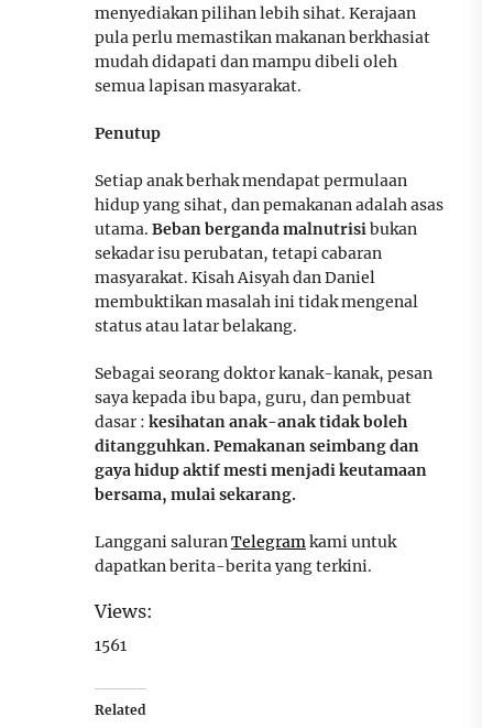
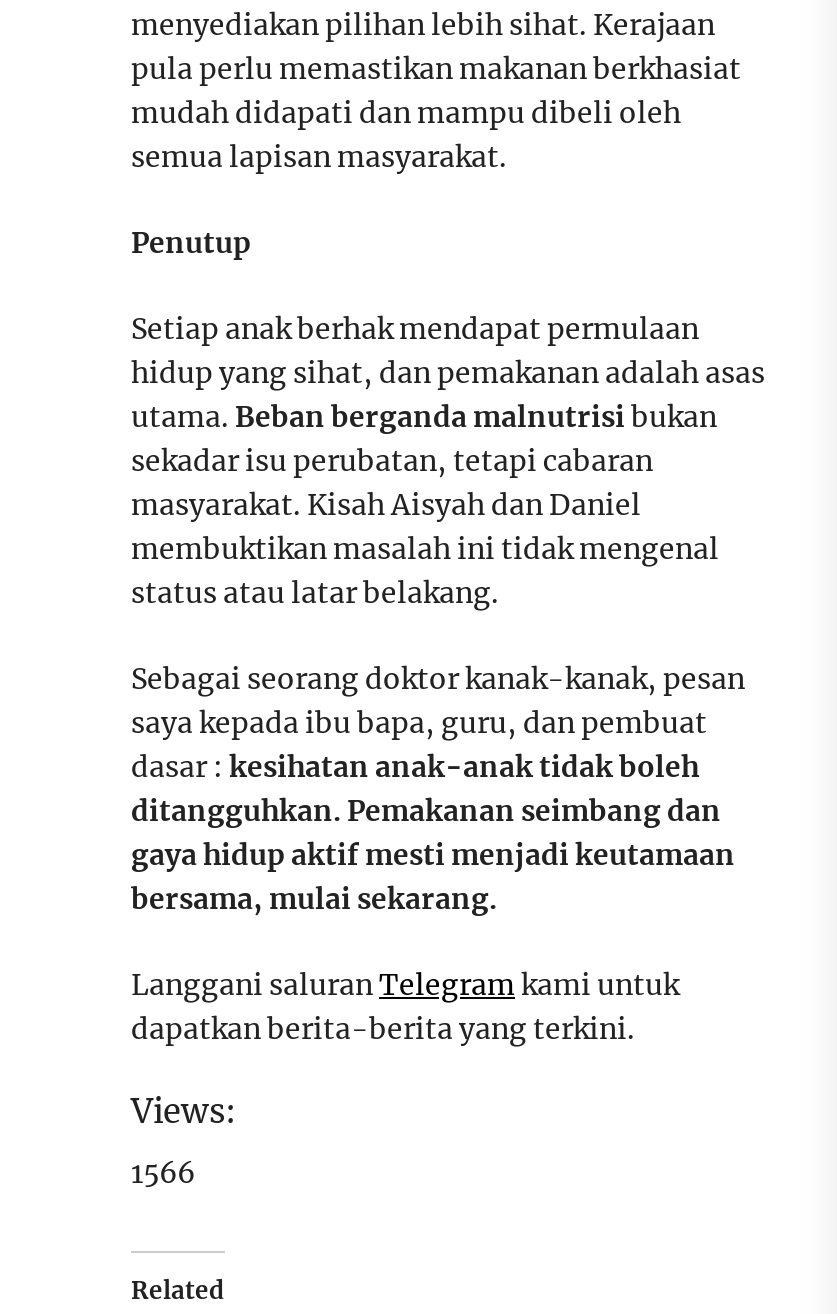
[95,636,127,655] 1561 -> [131,1154,195,1190] 1566

